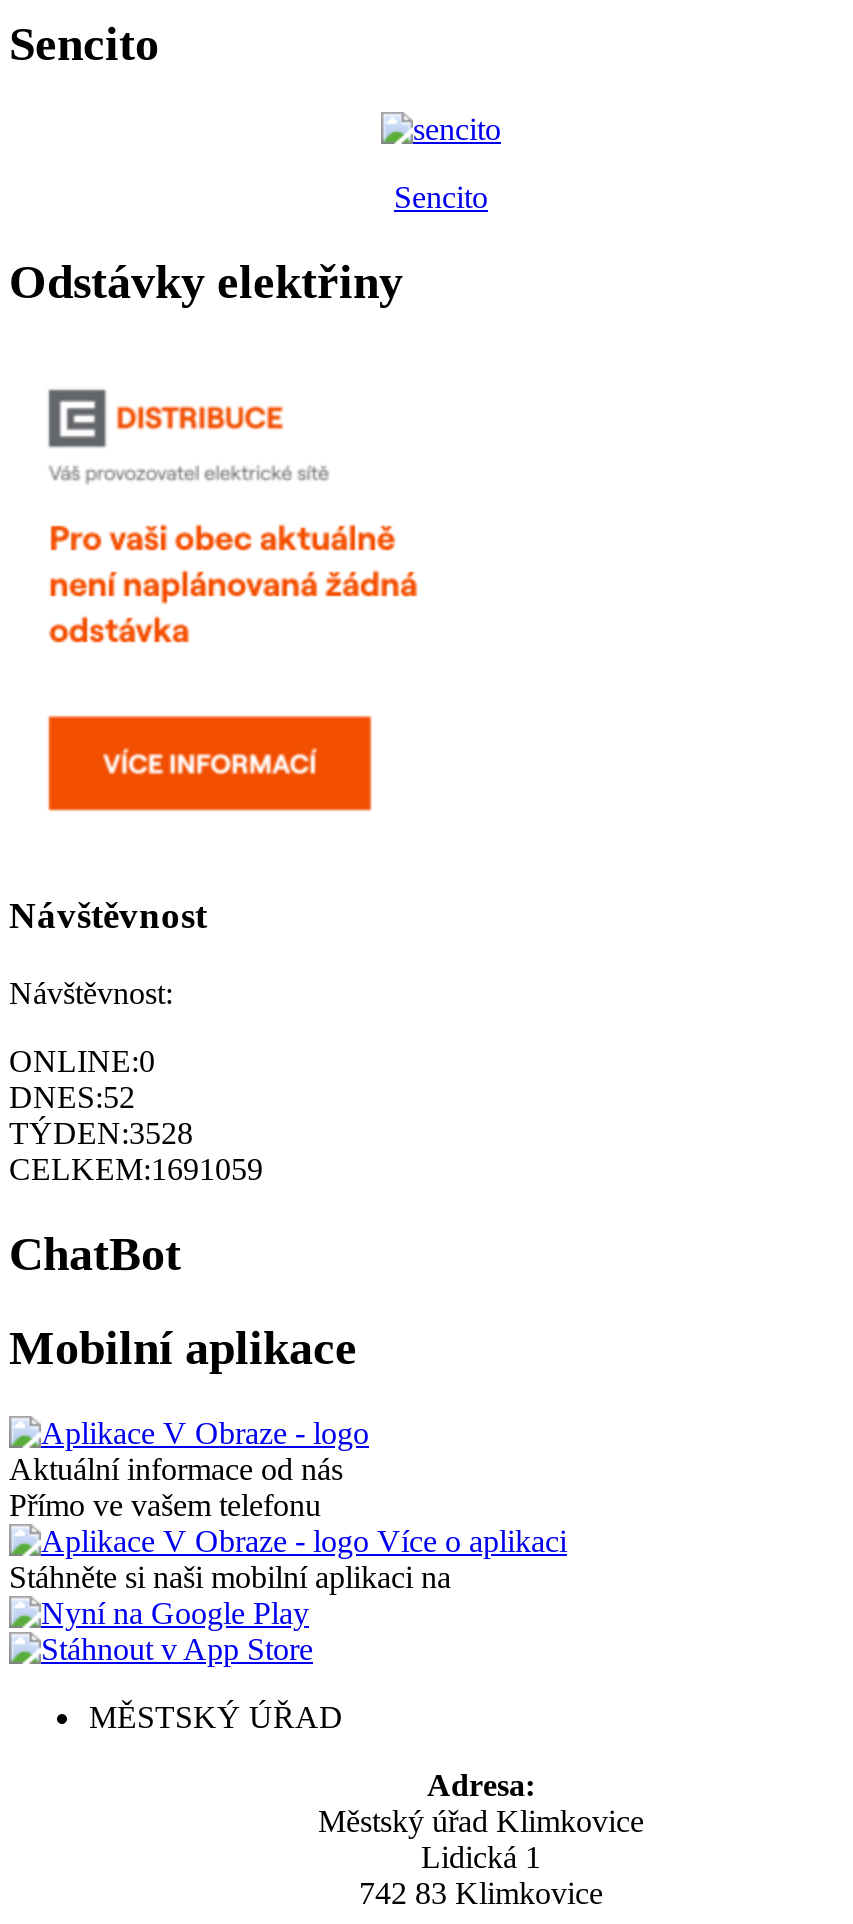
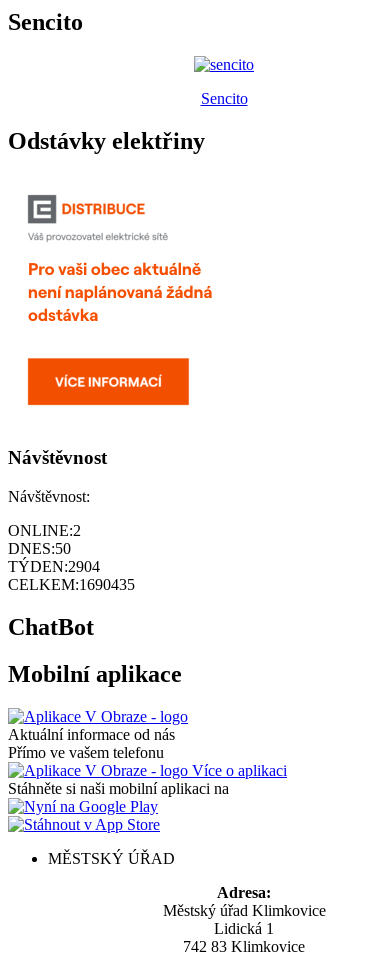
[9,1044,155,1078] ONLINE:0 -> [8,522,81,539] ONLINE:2
[9,1080,135,1114] DNES:52 -> [8,540,71,557] DNES:50
[9,1116,193,1150] TÝDEN:3528 -> [8,558,100,575] TÝDEN:2904
[9,1152,263,1186] CELKEM:1691059 -> [8,576,135,593] CELKEM:1690435

